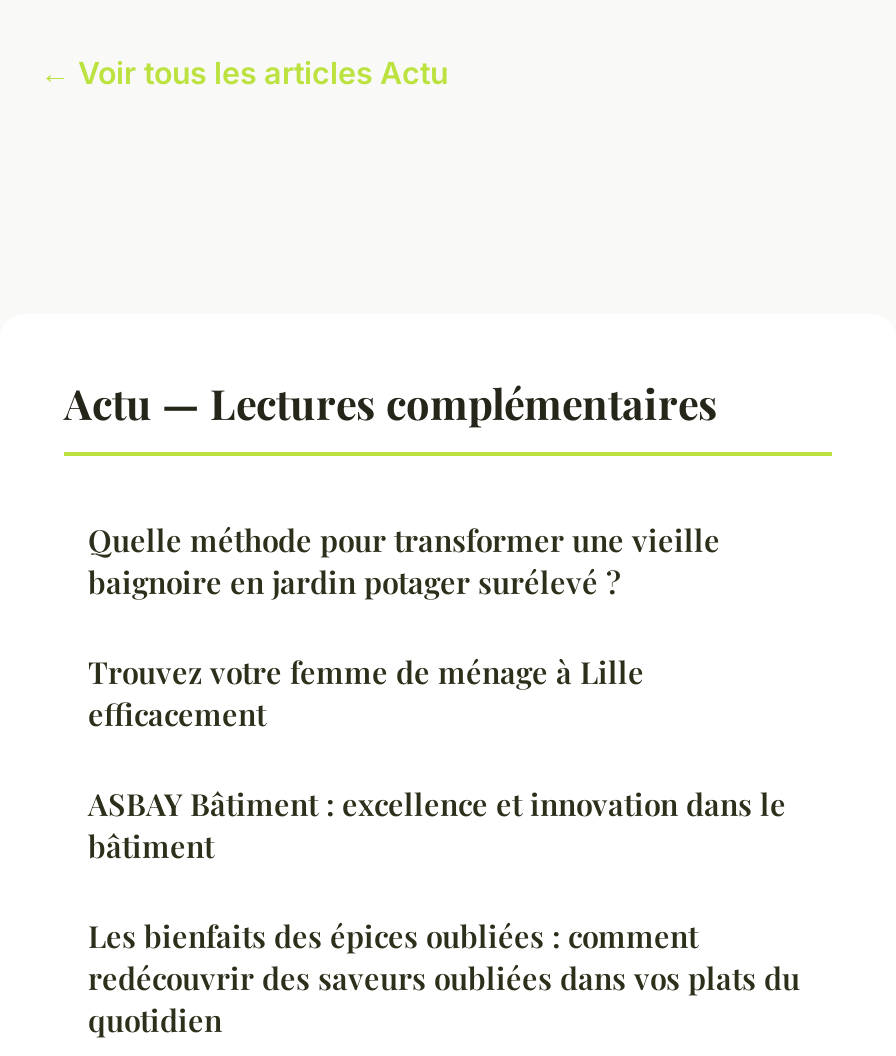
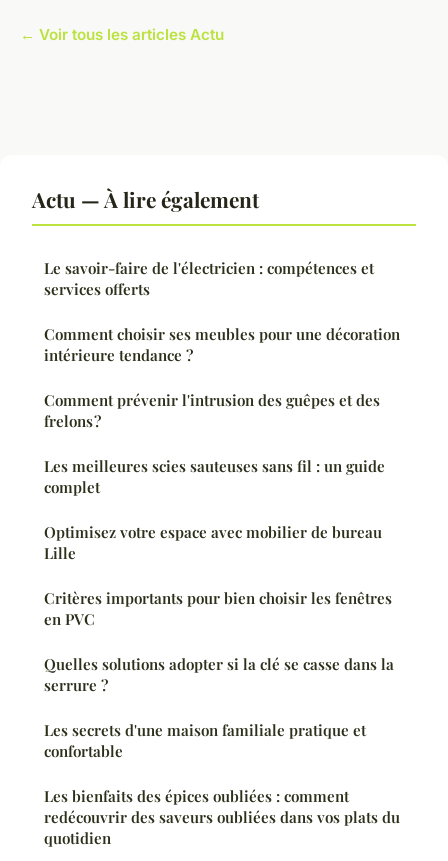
[64,373,786,865] Actu — Lectures complémentaires | Quelle méthode pour transformer une vieille | baignoire en jardin potager surélevé ? | Trouvez votre femme de ménage à Lille | efficacement | ASBAY Bâtiment : excellence et innovation dans le | bâtiment -> [32,185,400,761] Actu — À lire également | Le savoir-faire de l'électricien : compétences et | services offerts | Comment choisir ses meubles pour une décoration | intérieure tendance ? | Comment prévenir l'intrusion des guêpes et des | frelons ? | Les meilleures scies sauteuses sans fil : un guide | complet | Optimisez votre espace avec mobilier de bureau | Lille | Critères importants pour bien choisir les fenêtres | en PVC | Quelles solutions adopter si la clé se casse dans la | serrure ? | Les secrets d'une maison familiale pratique et | confortable

